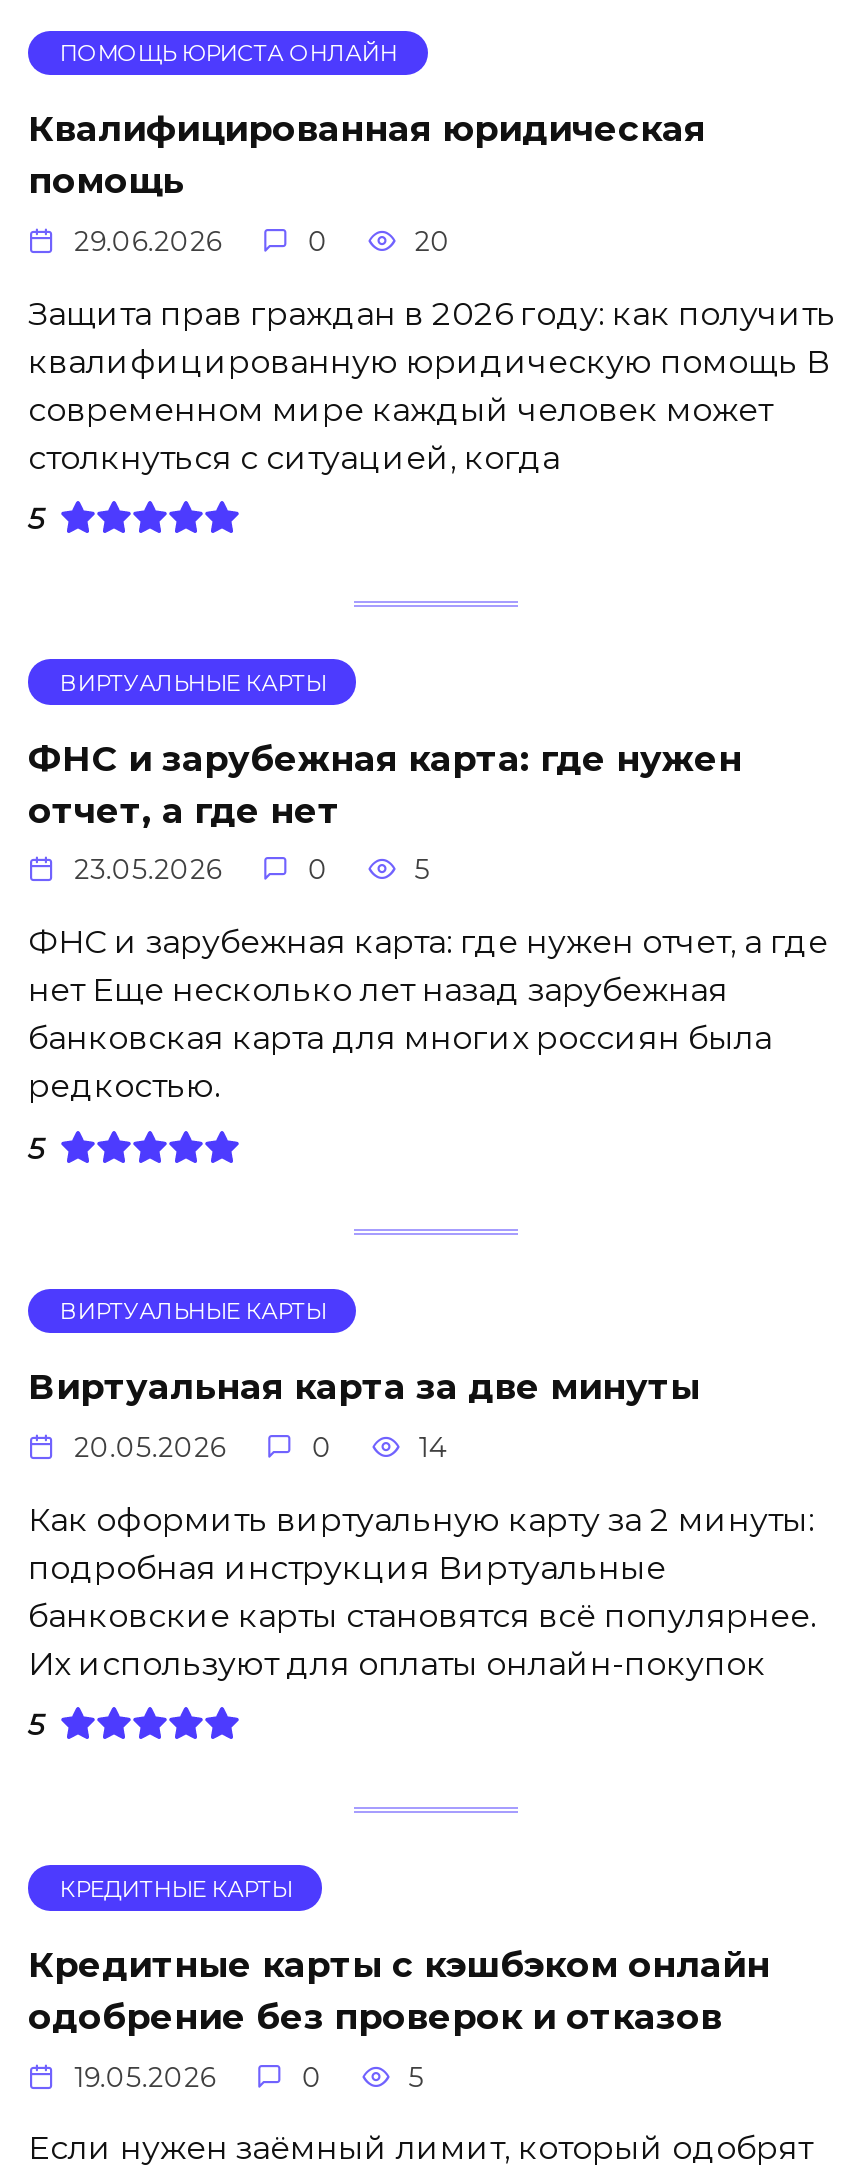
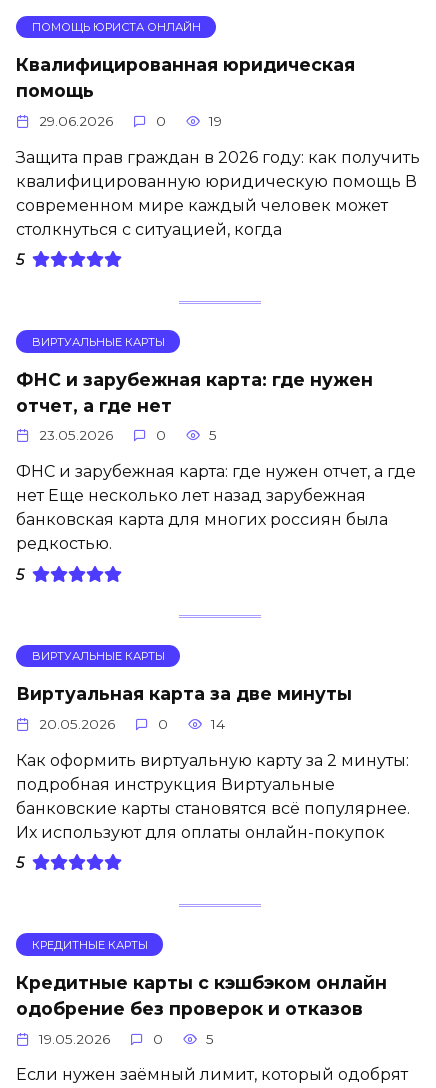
[415,225,451,257] 20 -> [209,113,222,129] 19

